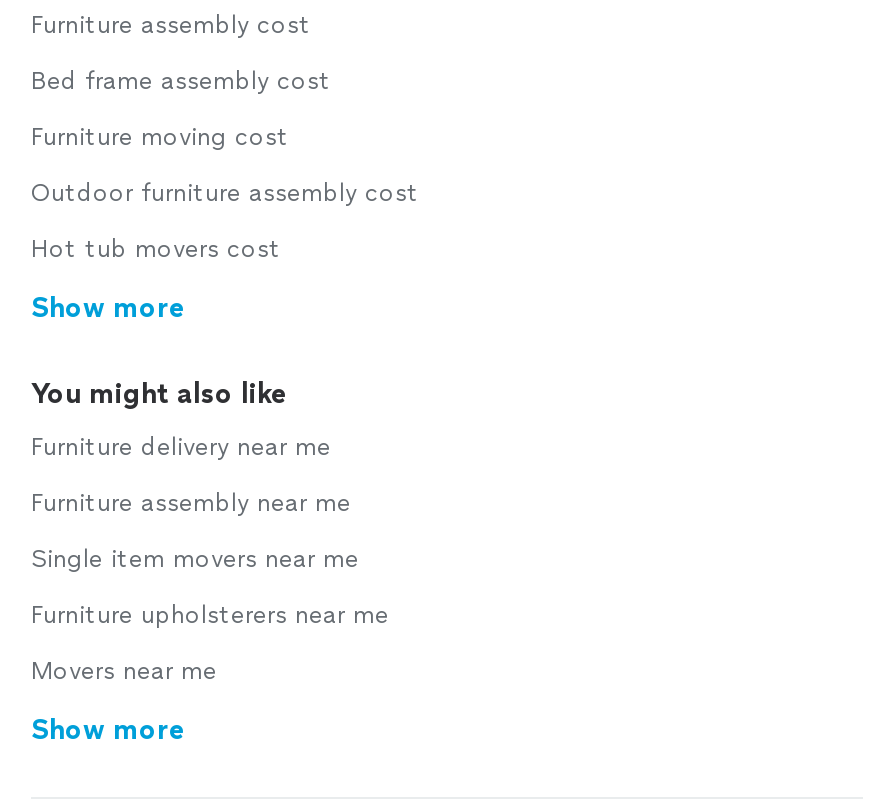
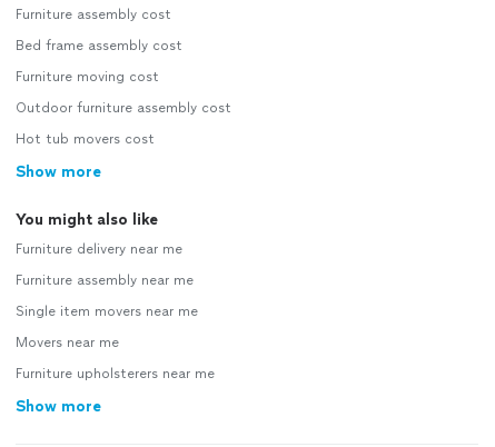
moved [31,601,389,629] -> [16,366,215,381]: Furniture upholsterers near me
moved [31,657,217,685] -> [16,335,119,350]: Movers near me

